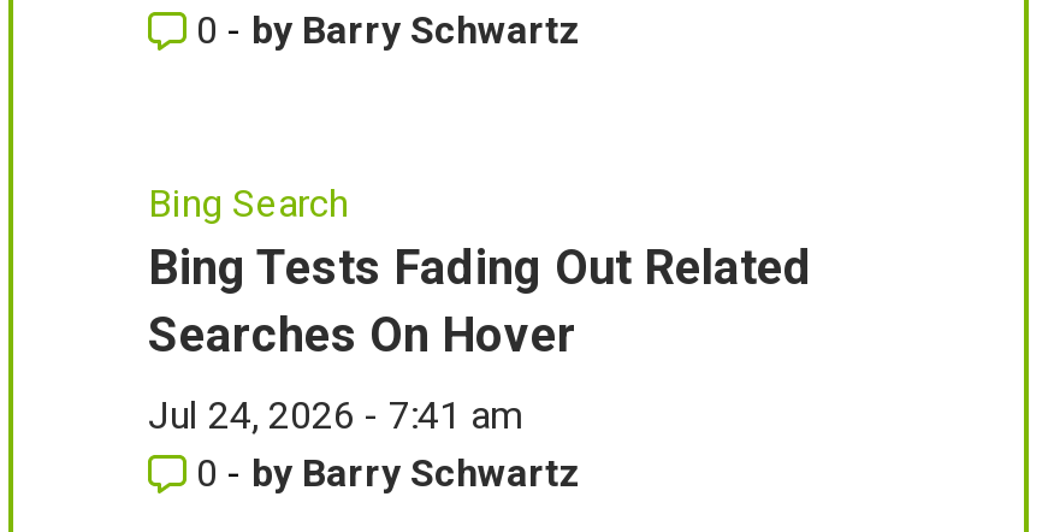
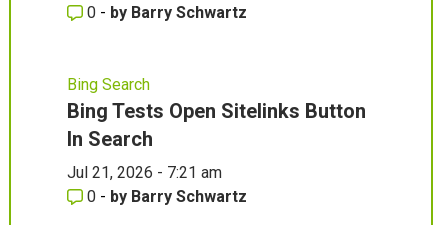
[148,238,812,363] Bing Tests Fading Out Related | Searches On Hover -> [67,99,366,151] Bing Tests Open Sitelinks Button | In Search
[148,392,521,438] Jul 24, 2026 - 7:41 am -> [67,163,222,182] Jul 21, 2026 - 7:21 am

